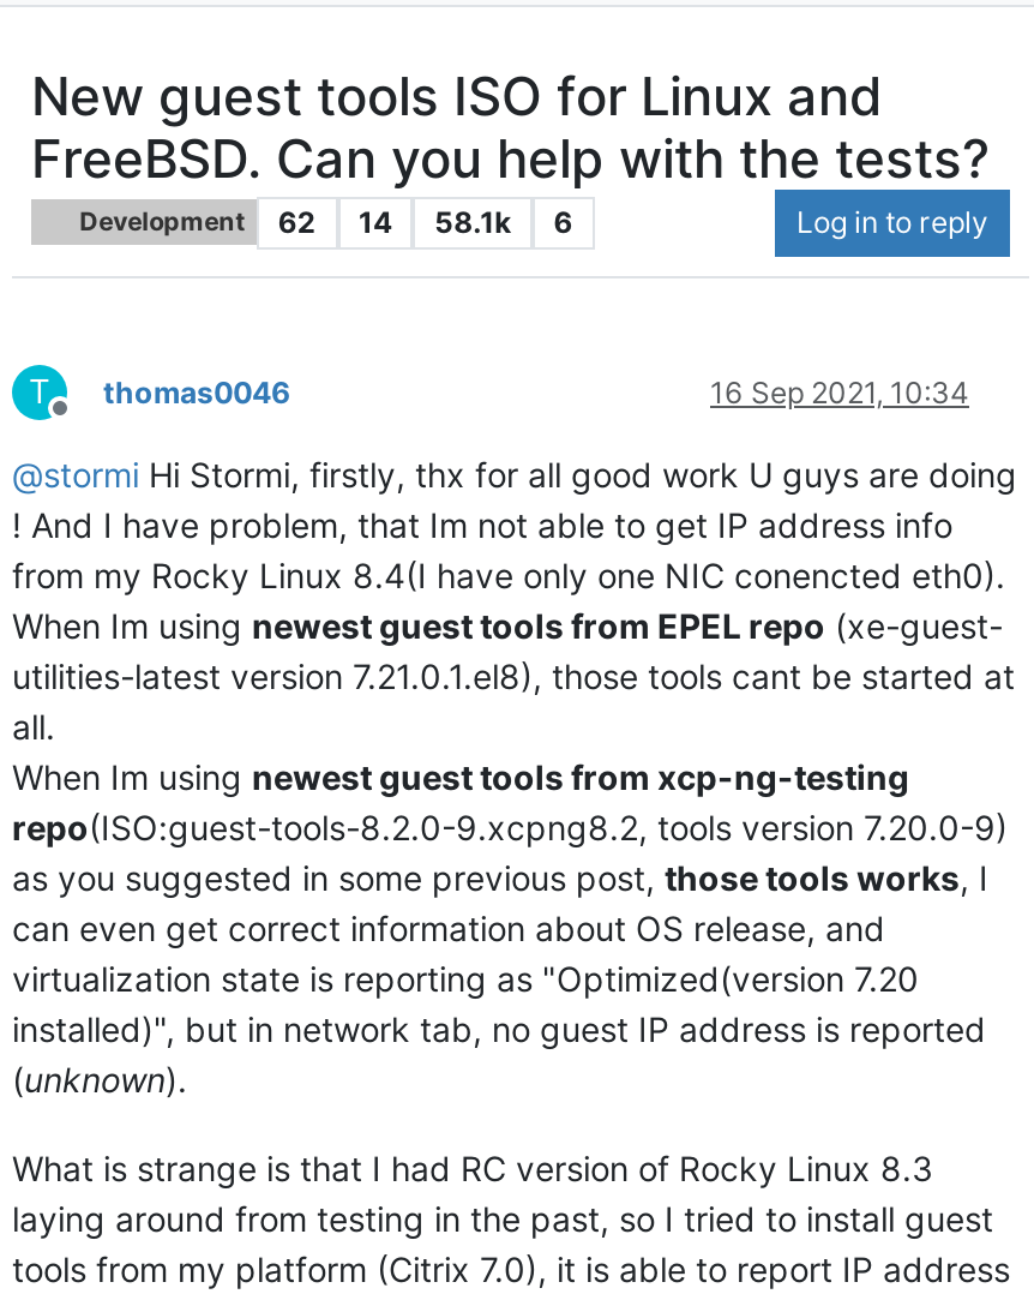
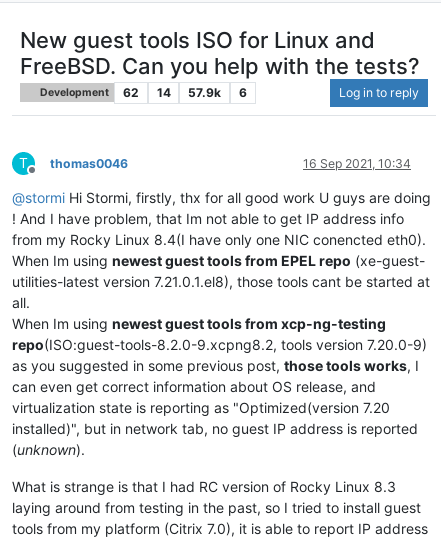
[75,204,573,240] Development 62 14 58.1k 6 -> [38,85,247,100] Development 62 14 57.9k 6

